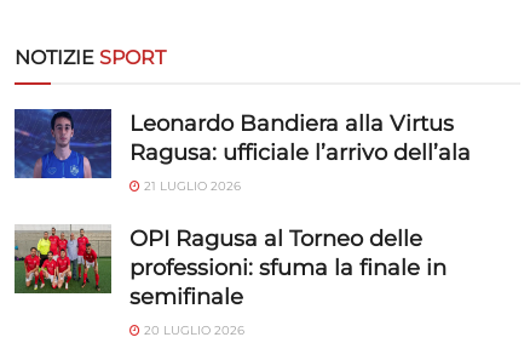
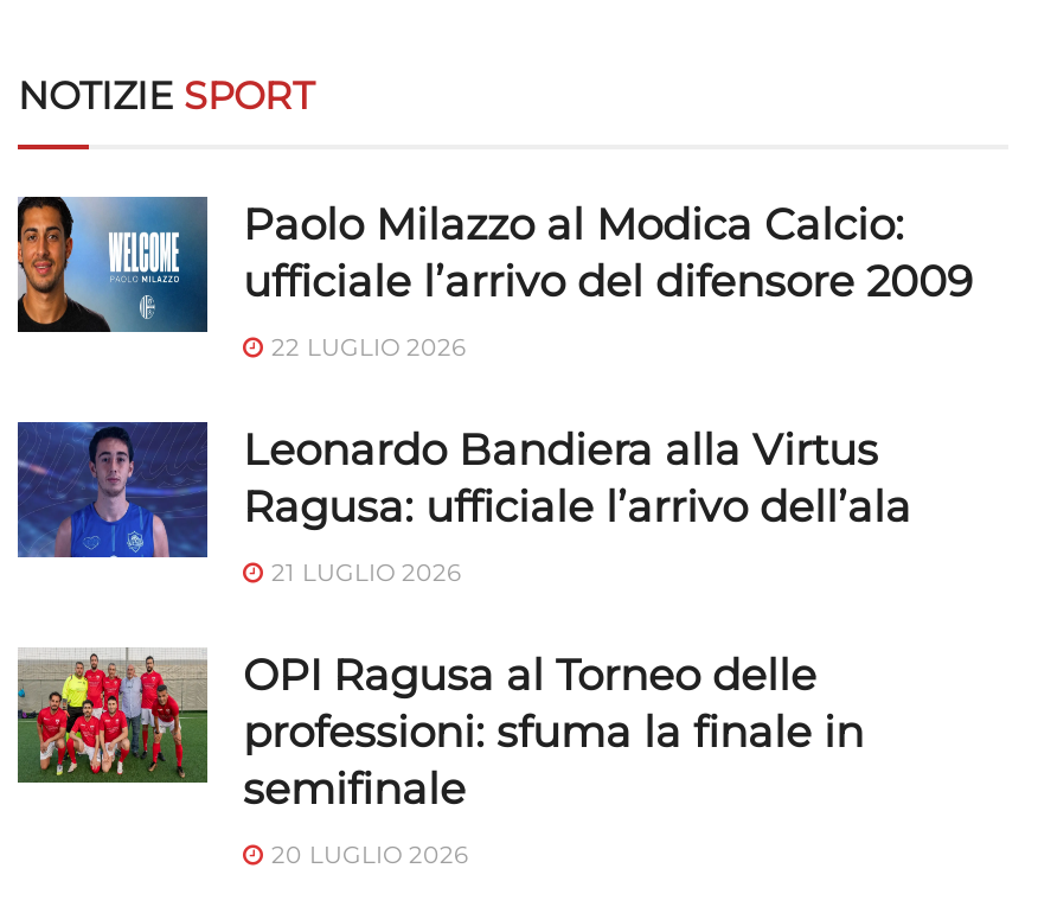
none -> [15,194,973,362] [image] | Paolo Milazzo al Modica Calcio: | ufficiale l’arrivo del difensore 2009 | 22 LUGLIO 2026

